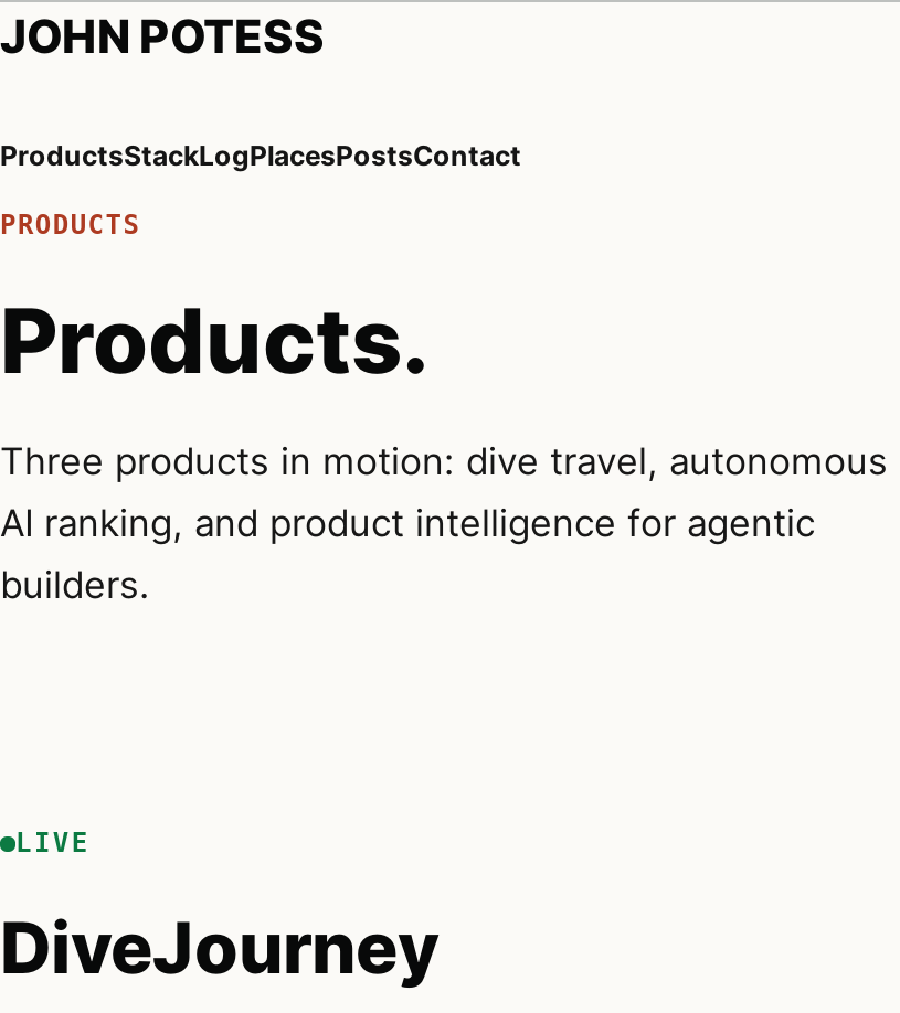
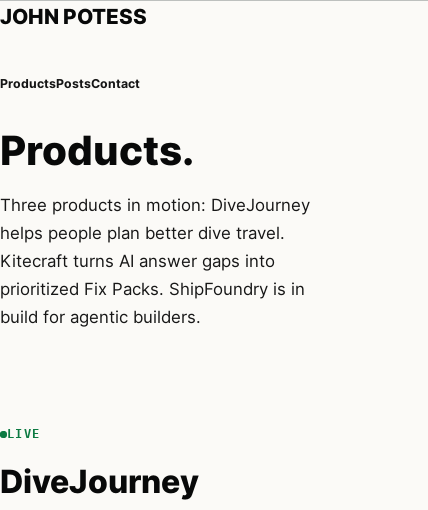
[0,139,521,241] ProductsStackLogPlacesPostsContact | PRODUCTS -> [0,76,140,91] ProductsPostsContact
[0,439,888,607] Three products in motion: dive travel, autonomous | AI ranking, and product intelligence for agentic | builders. -> [0,195,310,327] Three products in motion: DiveJourney | helps people plan better dive travel. | Kitecraft turns AI answer gaps into | prioritized Fix Packs. ShipFoundry is in | build for agentic builders.

